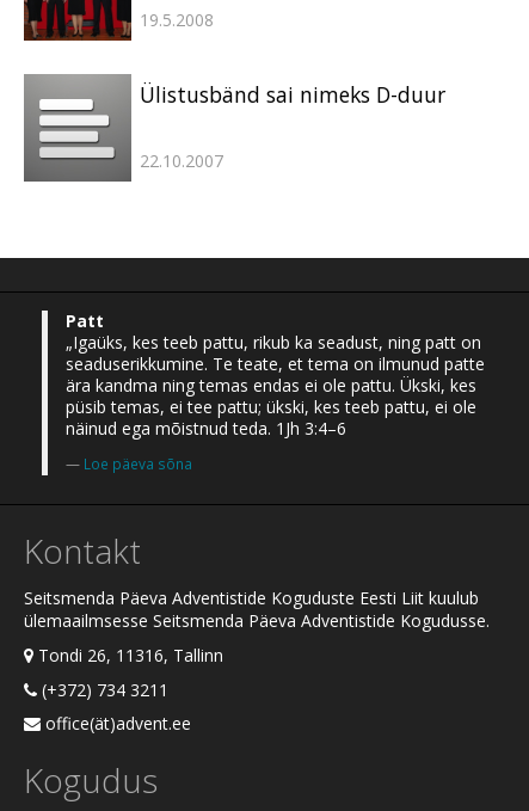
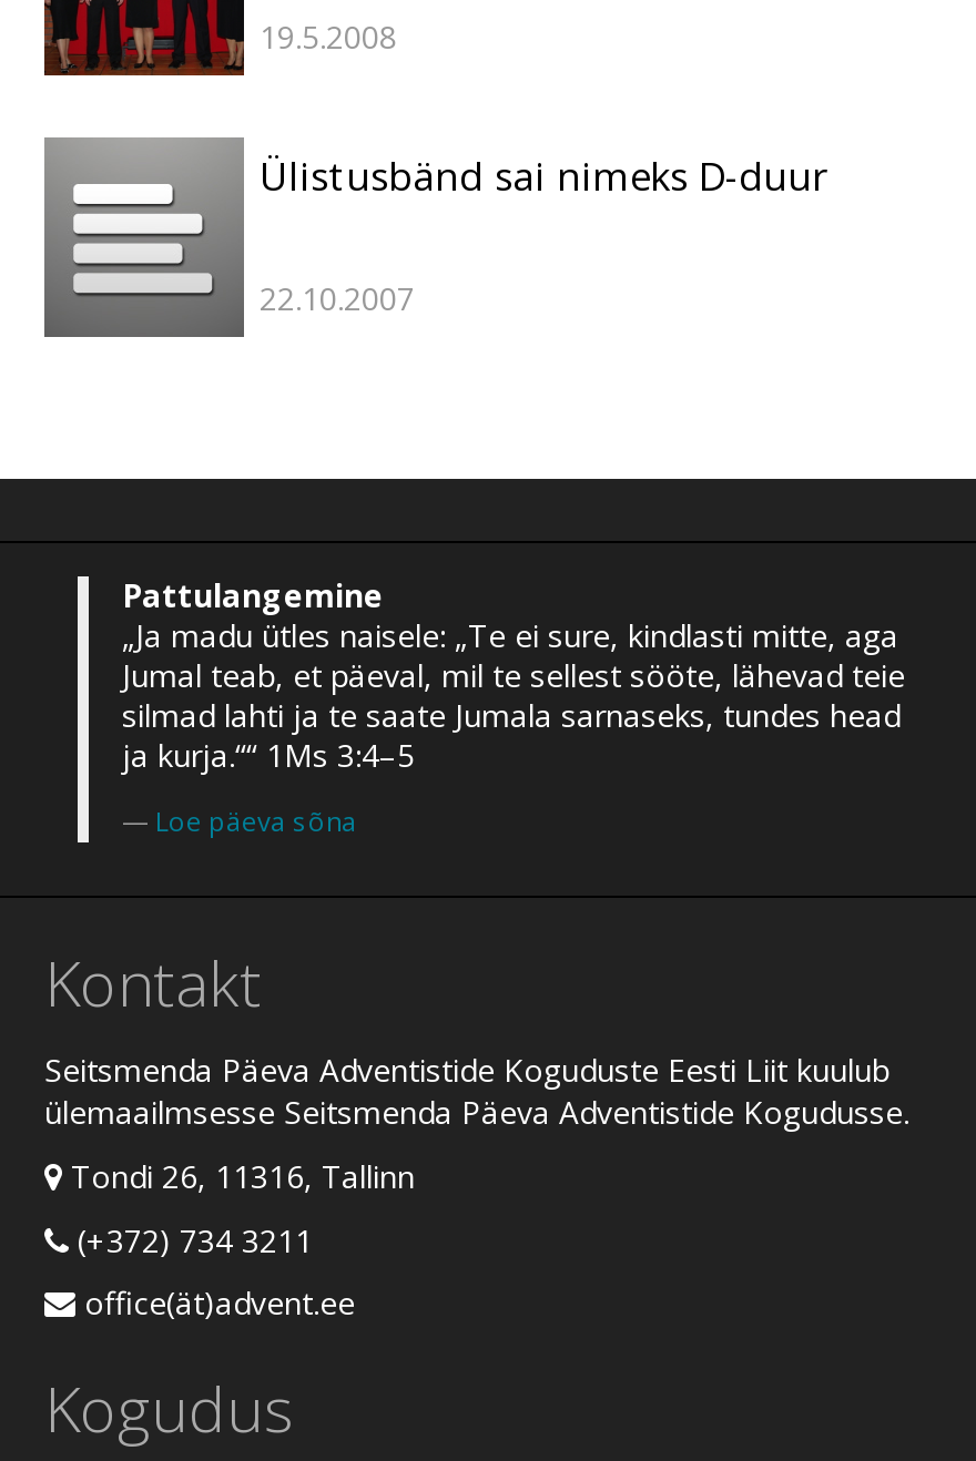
[66,309,485,439] Patt | „Igaüks, kes teeb pattu, rikub ka seadust, ning patt on | seaduserikkumine. Te teate, et tema on ilmunud patte | ära kandma ning temas endas ei ole pattu. Ükski, kes | püsib temas, ei tee pattu; ükski, kes teeb pattu, ei ole | näinud ega mõistnud teda. 1Jh 3:4–6 -> [122,574,905,776] Pattulangemine | „Ja madu ütles naisele: „Te ei sure, kindlasti mitte, aga | Jumal teab, et päeval, mil te sellest sööte, lähevad teie | silmad lahti ja te saate Jumala sarnaseks, tundes head | ja kurja.““ 1Ms 3:4–5

